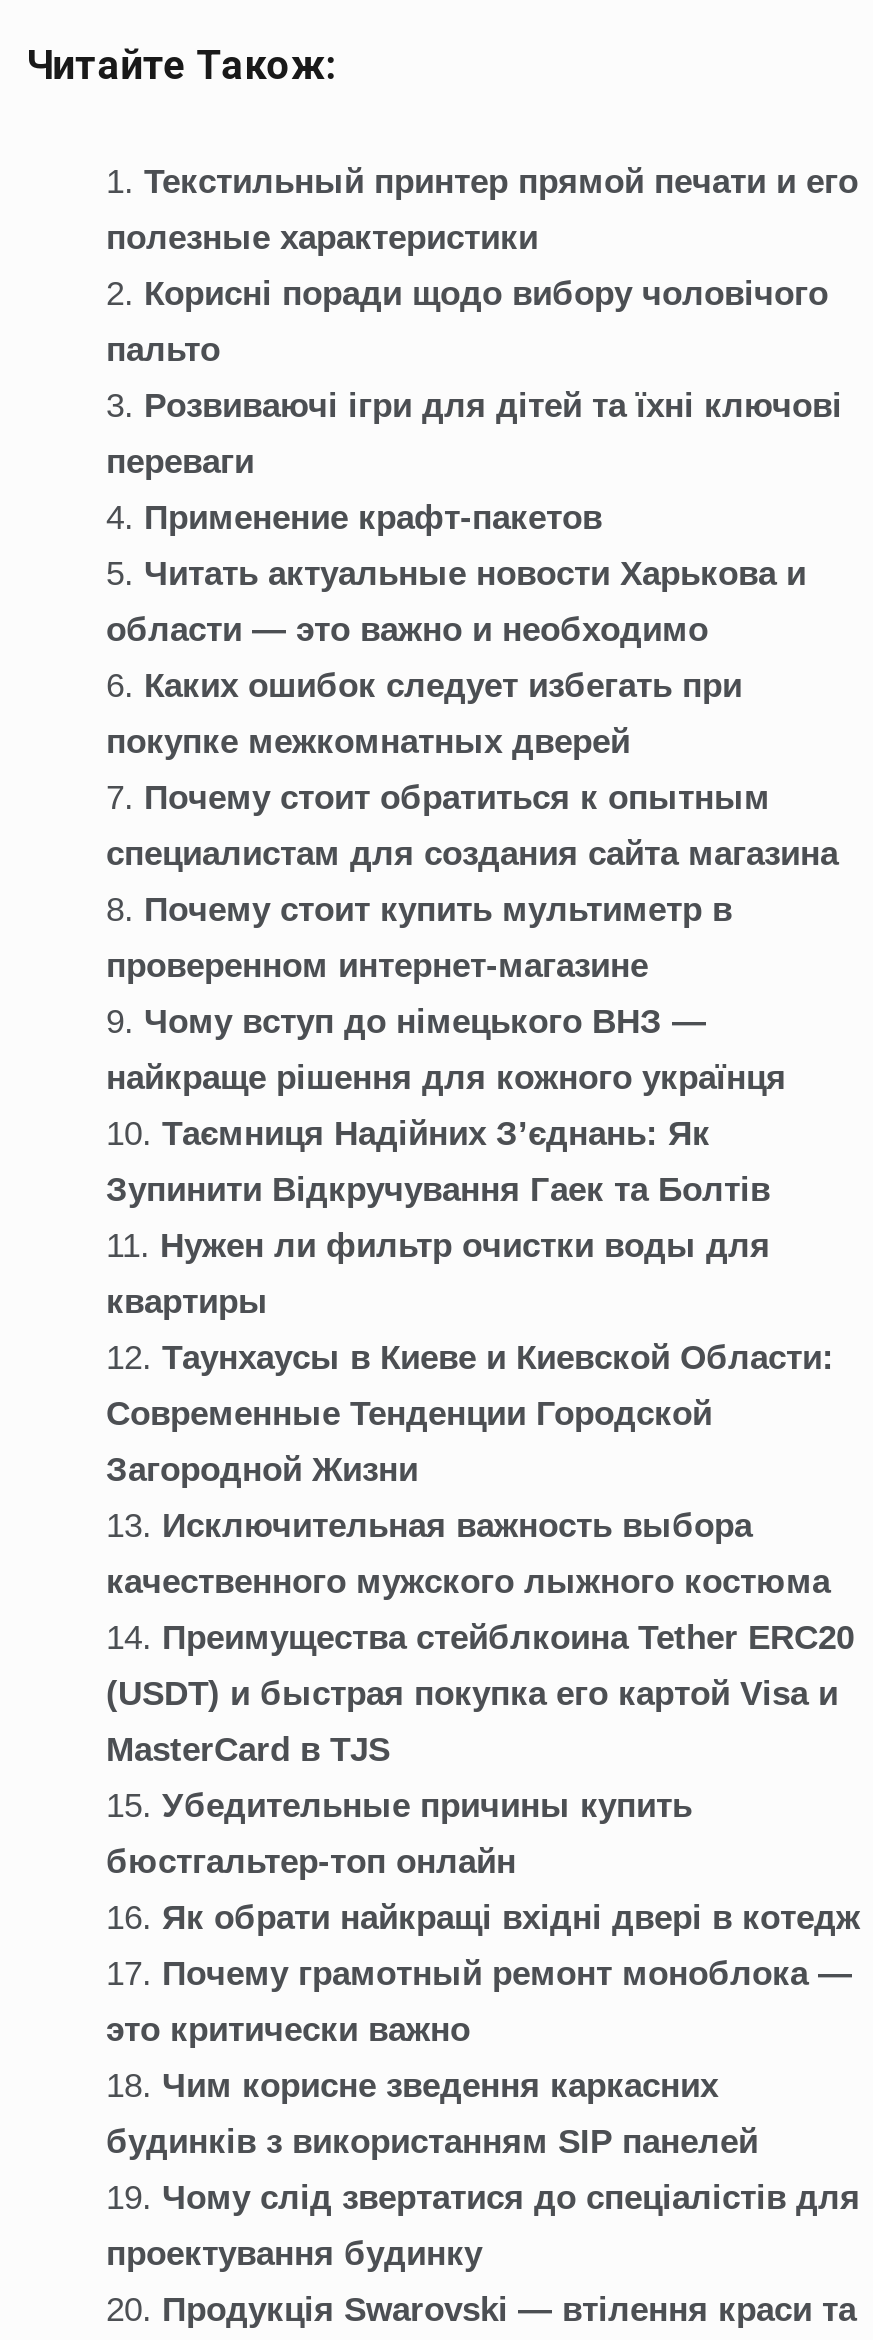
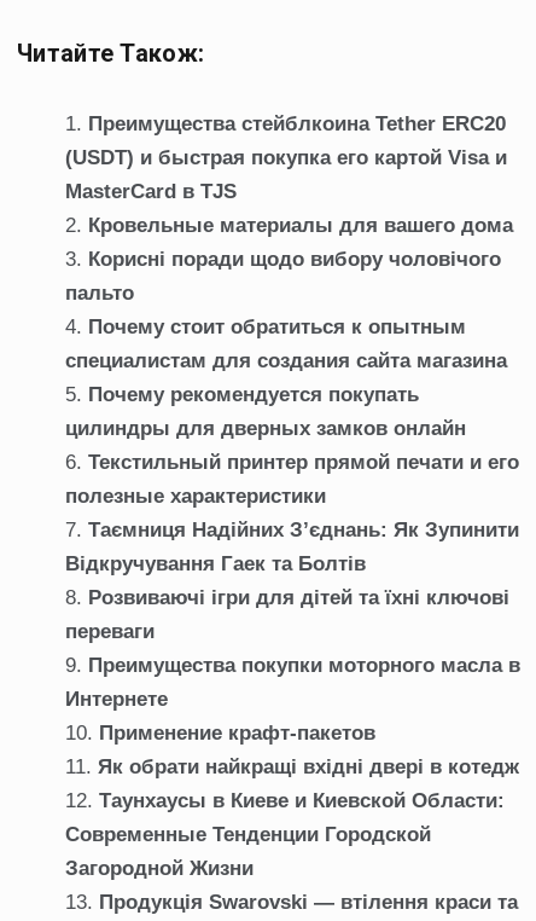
moved [106,164,858,258] -> [65,451,519,508]: Текстильный принтер прямой печати и его | полезные характеристики
moved [106,276,838,874] -> [65,248,507,373]: Корисні поради щодо вибору чоловічого | пальто | Почему стоит обратиться к опытным | специалистам для создания сайта магазина
moved [106,388,842,482] -> [65,587,509,643]: Розвиваючі ігри для дітей та їхні ключові | переваги
moved [144,500,602,538] -> [99,722,375,745]: Применение крафт-пакетов
[106,556,830,1602] Читать актуальные новости Харькова и | области — это важно и необходимо | Каких ошибок следует избегать при | покупке межкомнатных дверей | Почему стоит купить мультиметр в | проверенном интернет-магазине | Чому вступ до німецького ВНЗ — | найкраще рішення для кожного українця | Таємниця Надійних З’єднань: Як | Зупинити Відкручування Гаек та Болтів | Нужен ли фильтр очистки воды для | квартиры | Исключительная важность выбора | качественного мужского лыжного костюма -> none
moved [106,1340,834,1490] -> [65,790,505,880]: Таунхаусы в Киеве и Киевской Области: | Современные Тенденции Городской | Загородной Жизни
moved [106,1620,854,1770] -> [65,113,507,203]: Преимущества стейблкоина Tether ERC20 | (USDT) и быстрая покупка его картой Visa и | MasterCard в TJS
[106,1788,692,1882] Убедительные причины купить | бюстгальтер-топ онлайн -> [65,214,520,711] Кровельные материалы для вашего дома | Почему рекомендуется покупать | цилиндры для дверных замков онлайн | Таємниця Надійних З’єднань: Як Зупинити | Відкручування Гаек та Болтів | Преимущества покупки моторного масла в | Интернете
[106,1956,860,2274] Почему грамотный ремонт моноблока — | это критически важно | Чим корисне зведення каркасних | будинків з використанням SIP панелей | Чому слід звертатися до спеціалістів для | проектування будинку -> none

